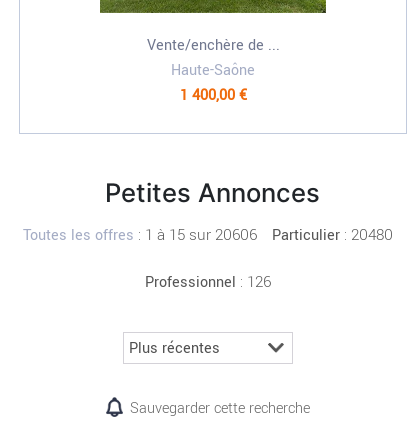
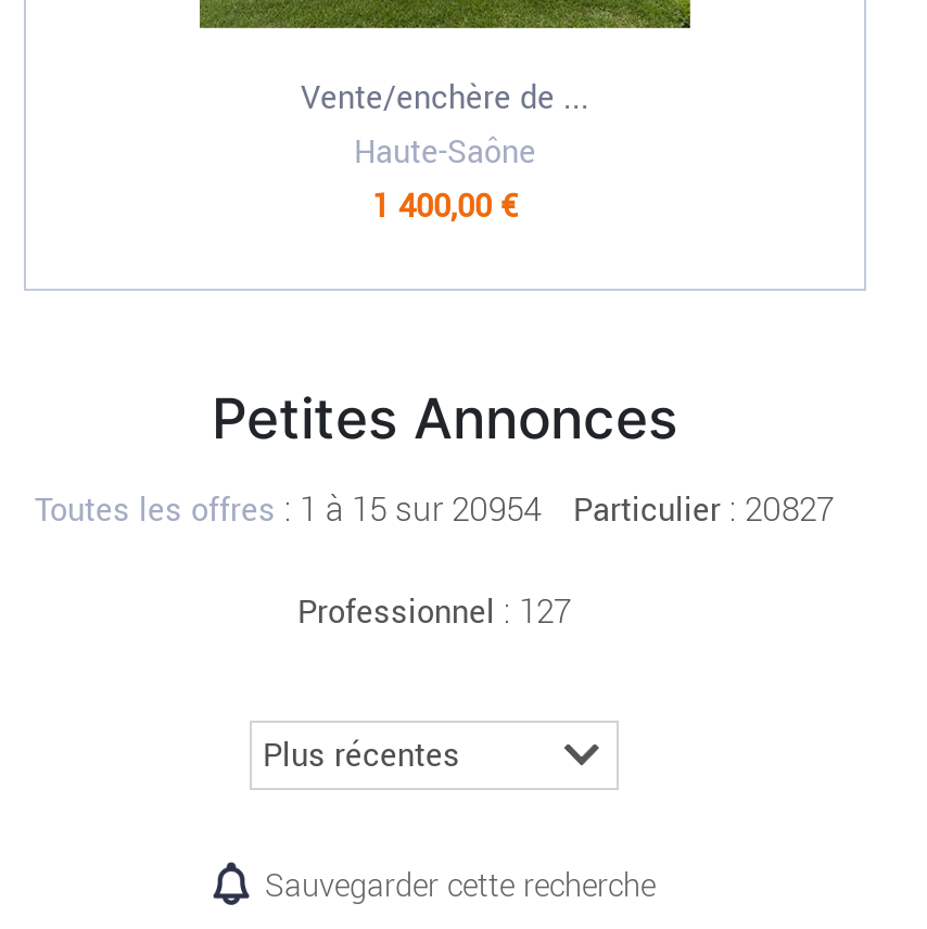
[23,224,257,246] Toutes les offres: 1 à 15 sur 20606 -> [35,486,541,534] Toutes les offres: 1 à 15 sur 20954
[272,224,393,246] Particulier: 20480 -> [573,486,834,534] Particulier: 20827
[145,271,271,293] Professionnel: 126 -> [297,588,571,636] Professionnel: 127

